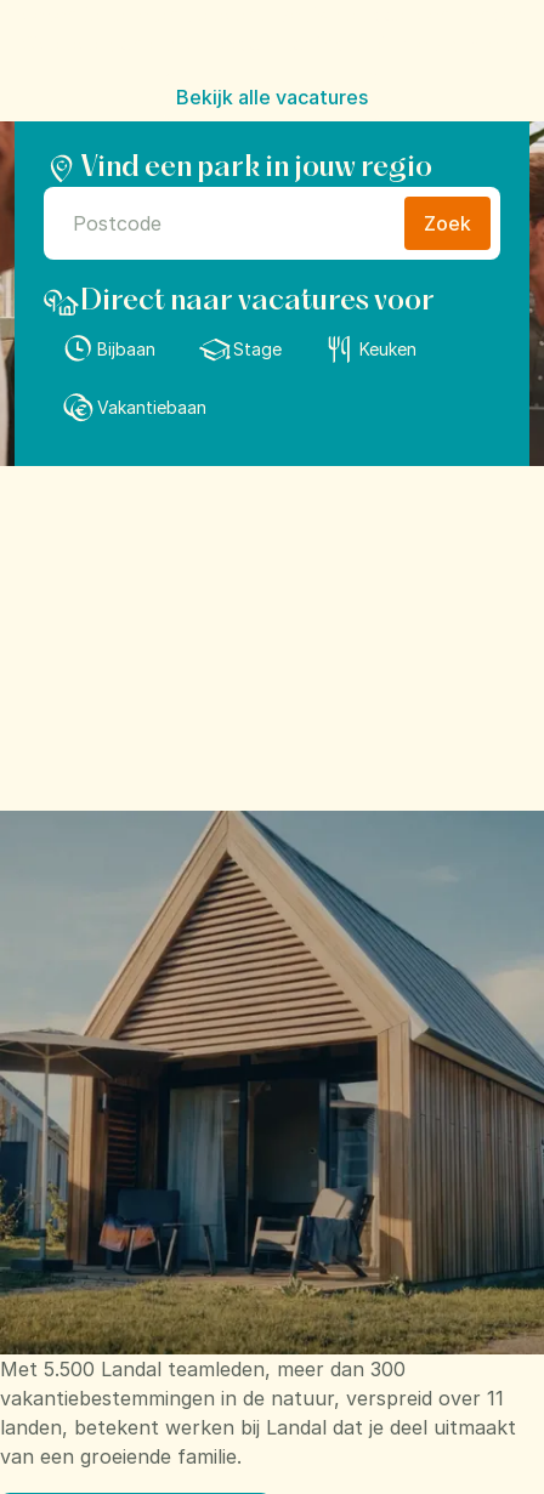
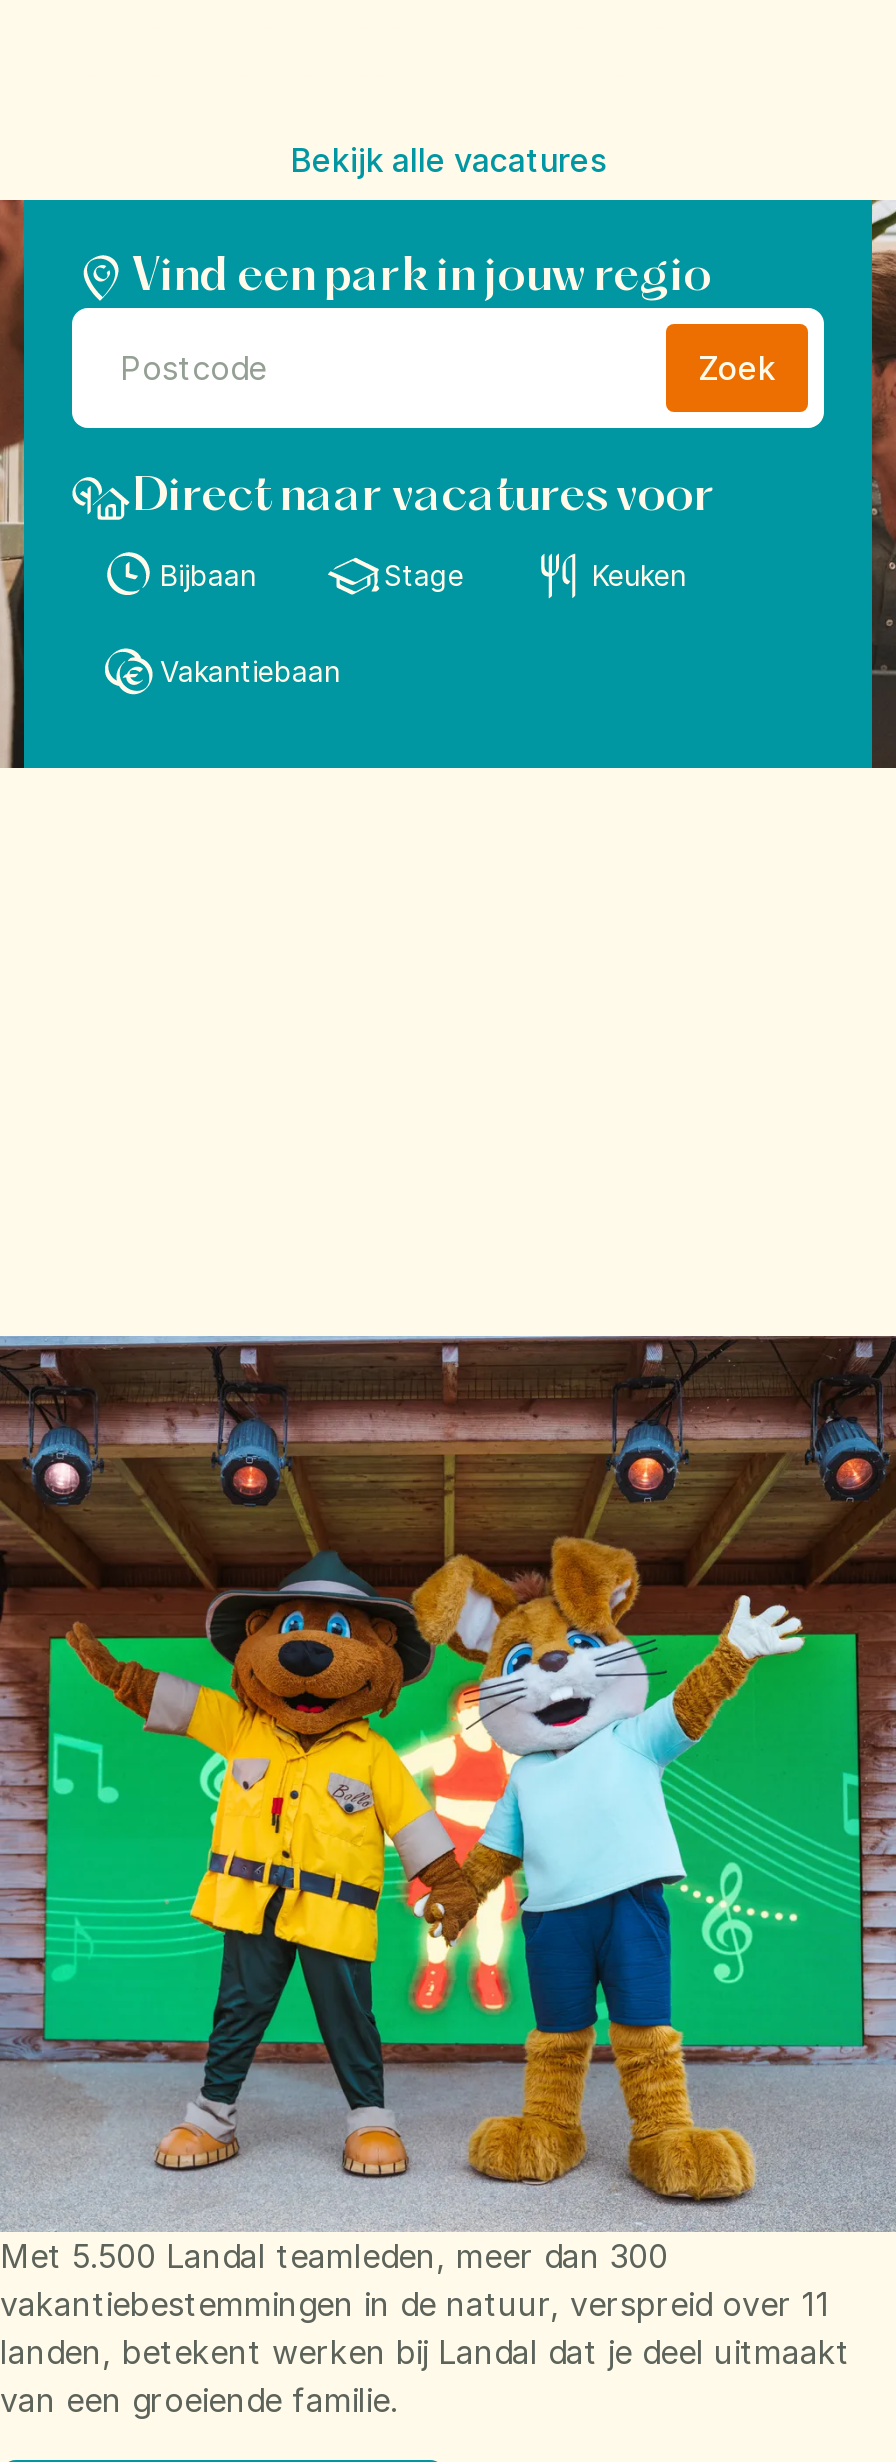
[4,810,540,1356] [image] -> [6,1336,890,2232] [image]

